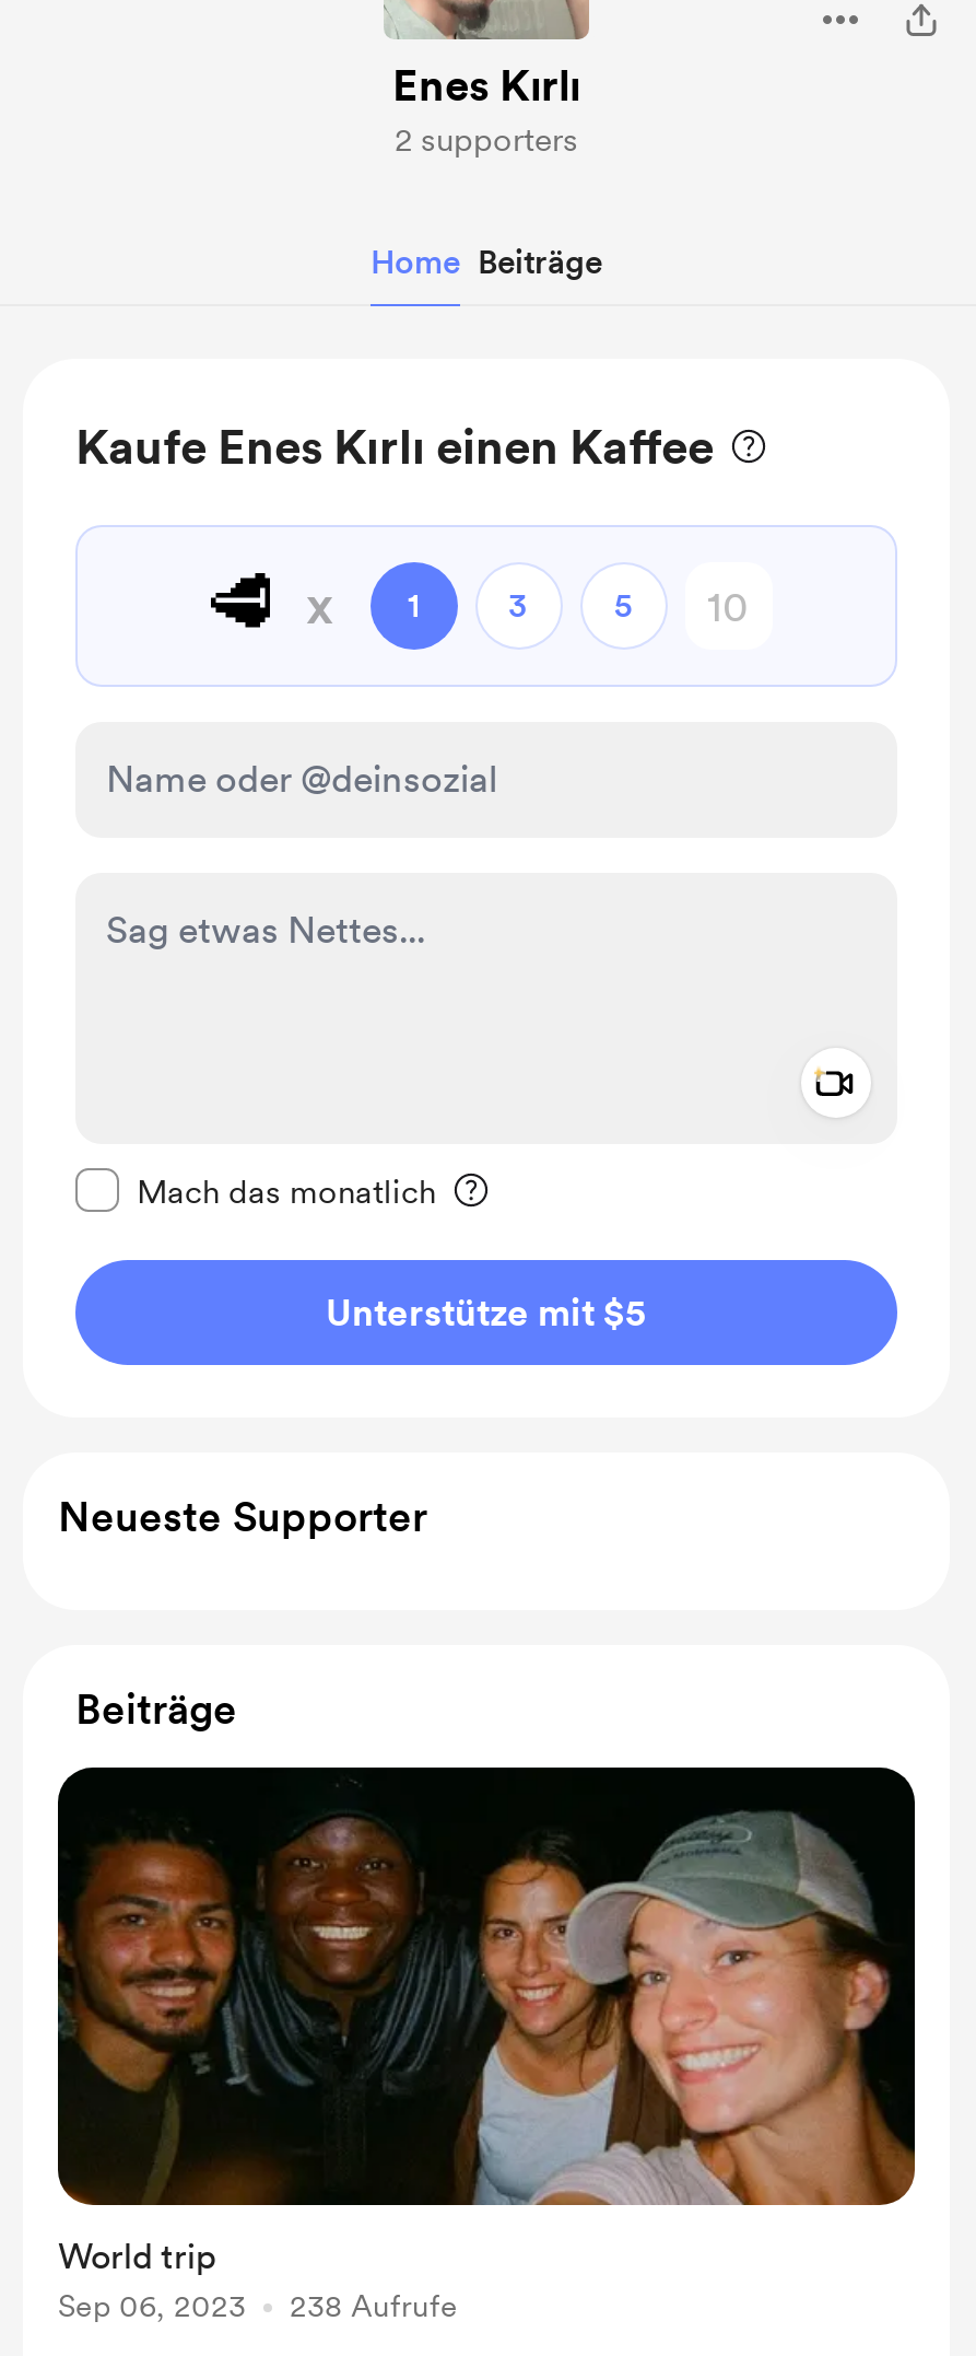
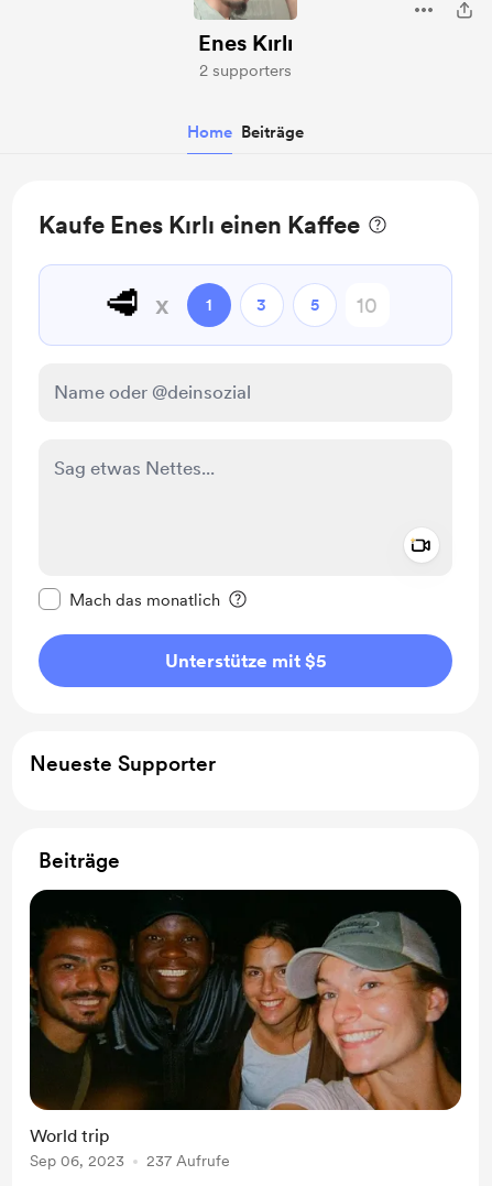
[58,2288,458,2323] Sep 06, 2023 238 Aufrufe -> [30,1152,230,1169] Sep 06, 2023 237 Aufrufe

